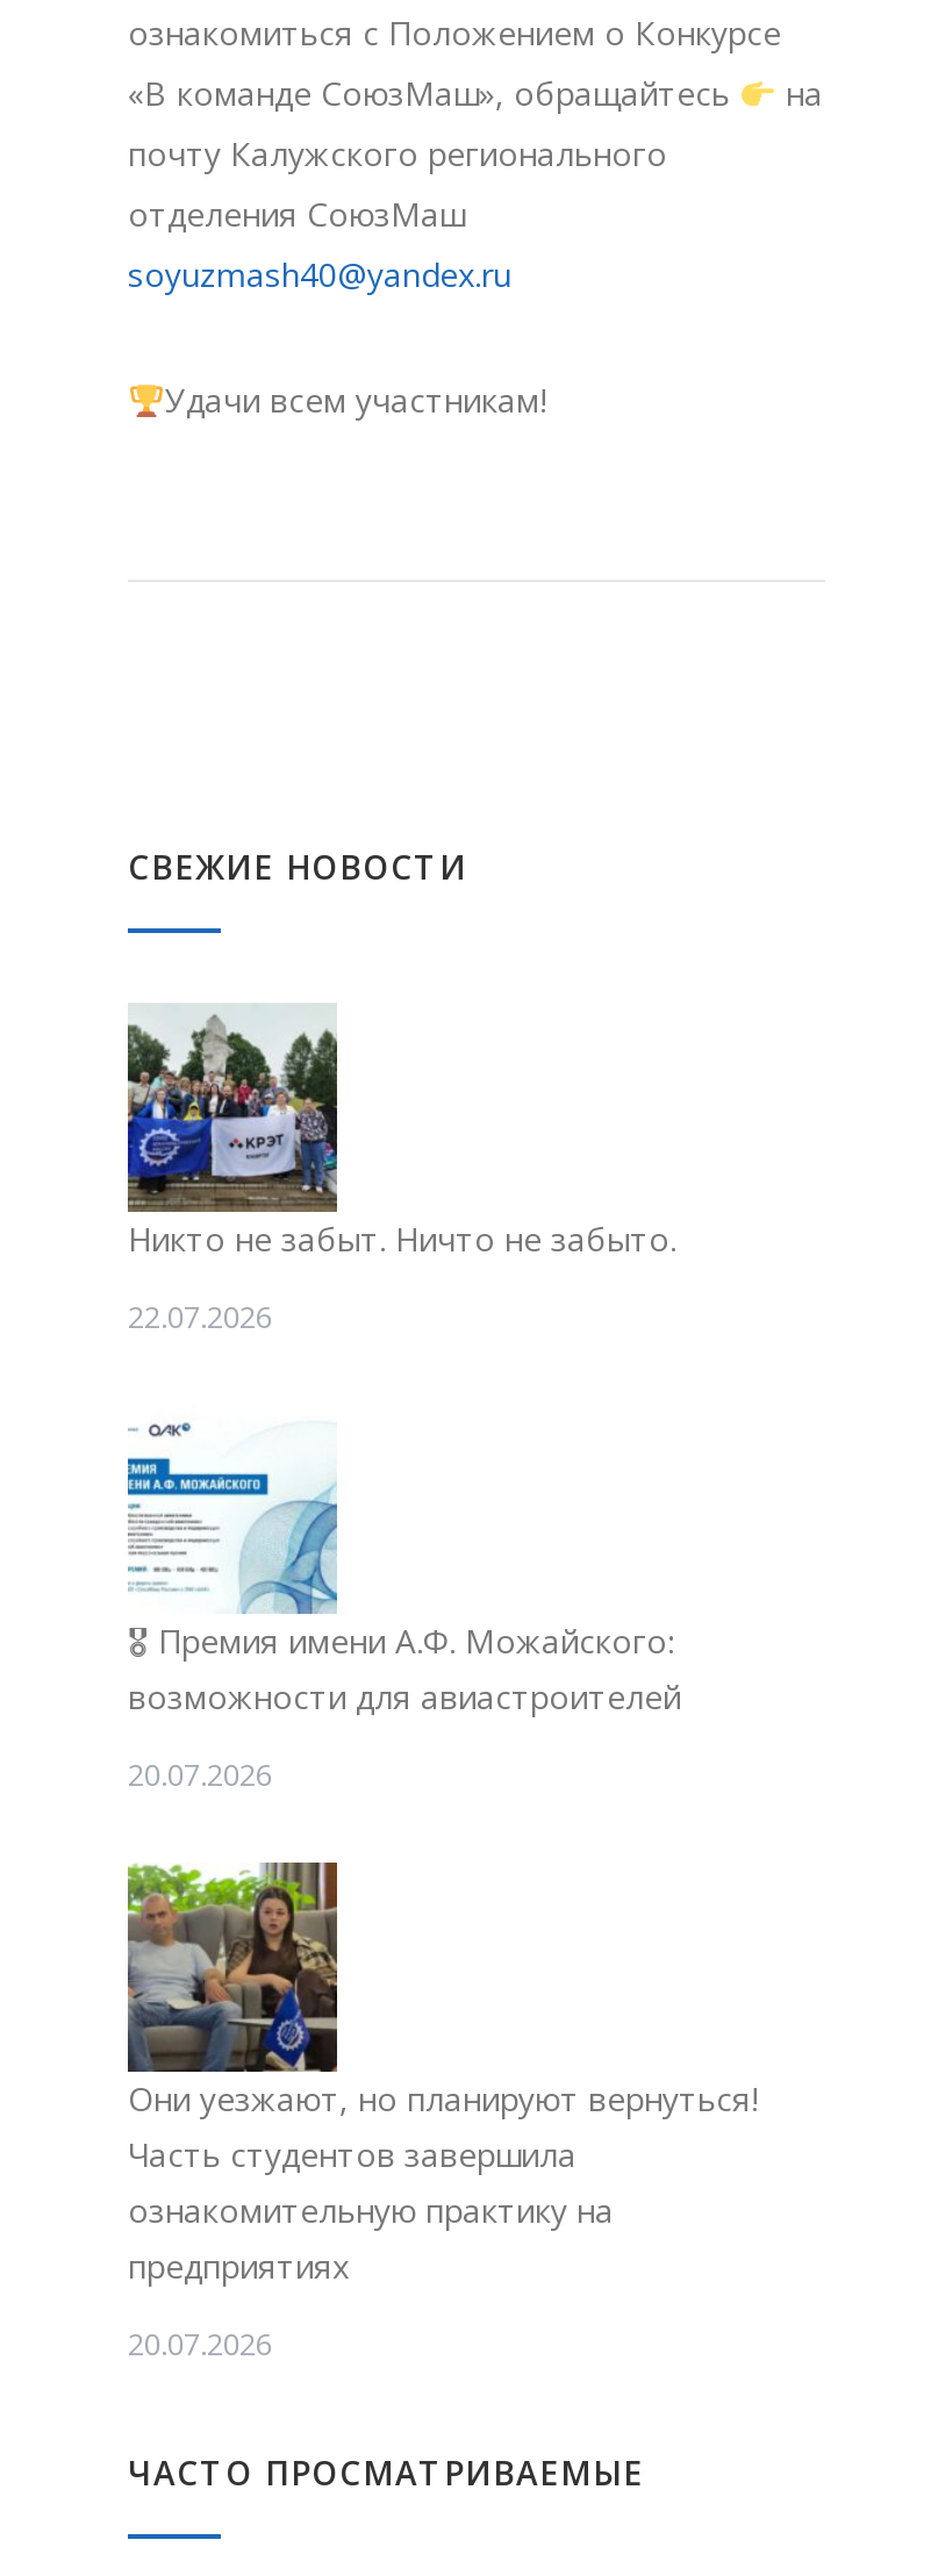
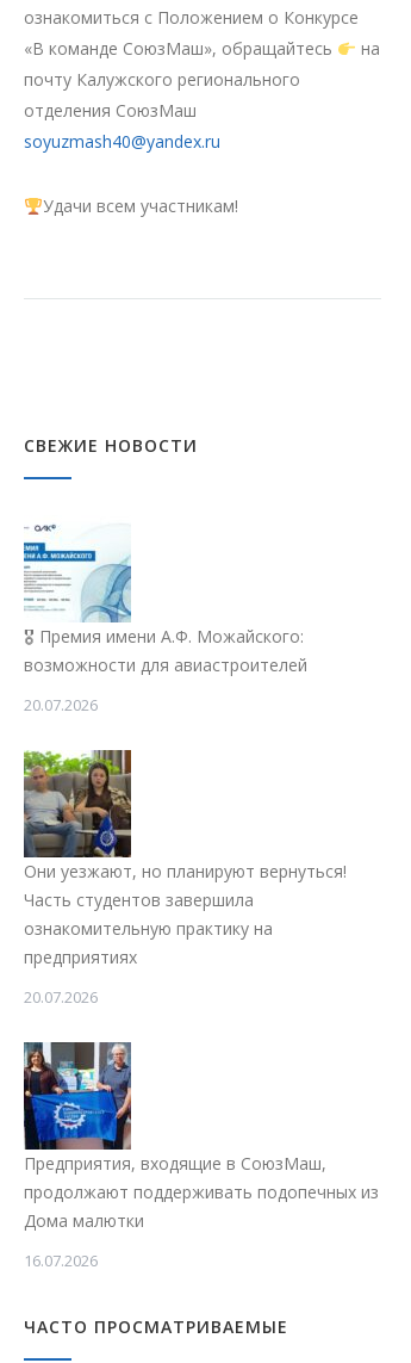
[126,1003,676,1338] [image] | Никто не забыт. Ничто не забыто. | 22.07.2026 -> none
moved [123,1414,758,2365] -> [21,520,347,1008]: [image] | возможности для авиастроителей | 20.07.2026 | Они уезжают, но планируют вернуться! | Часть студентов завершила | ознакомительную практику на | предприятиях | 20.07.2026
none -> [23,1041,379,1271] [image] | Предприятия, входящие в СоюзМаш, | продолжают поддерживать подопечных из | Дома малютки | 16.07.2026

